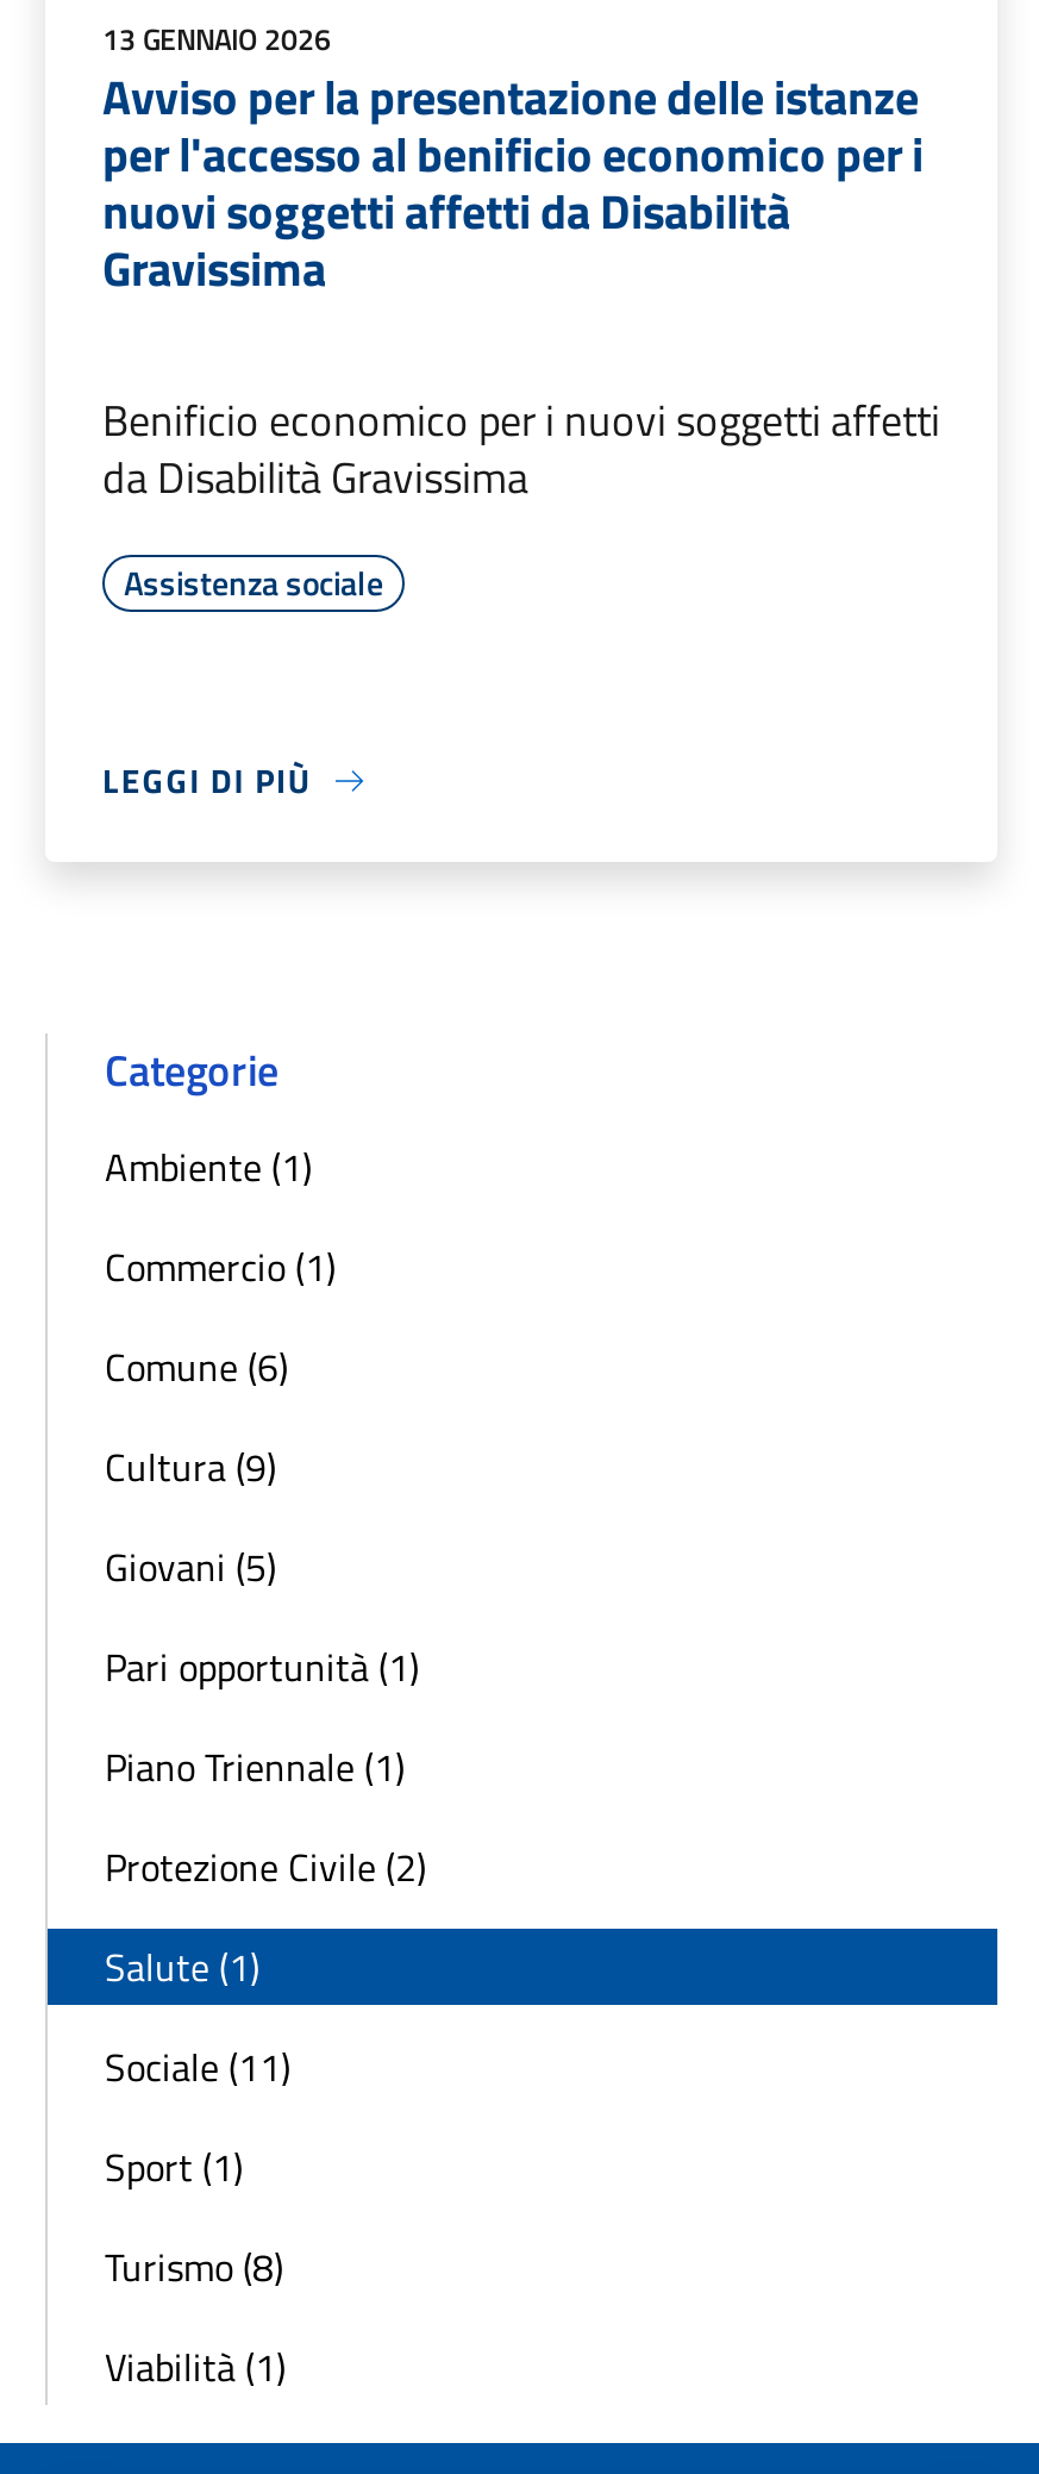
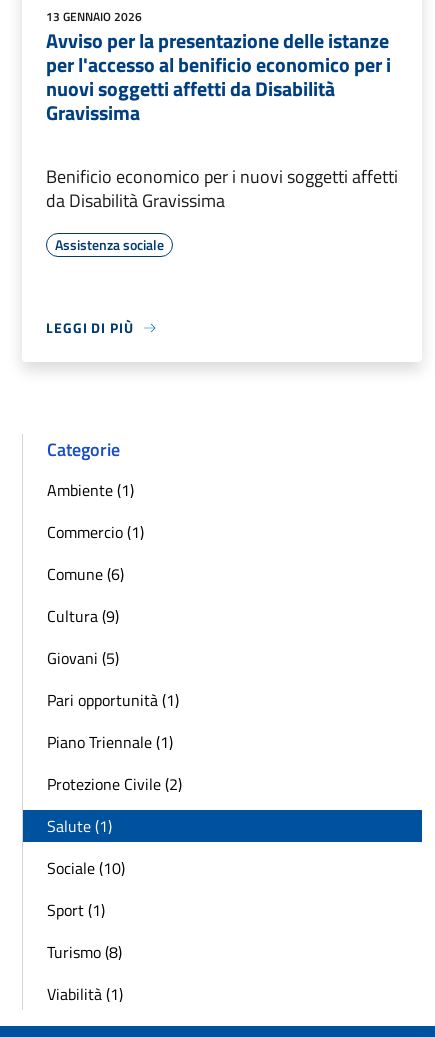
[105,2039,290,2096] Sociale (11) -> [47,856,125,880] Sociale (10)

